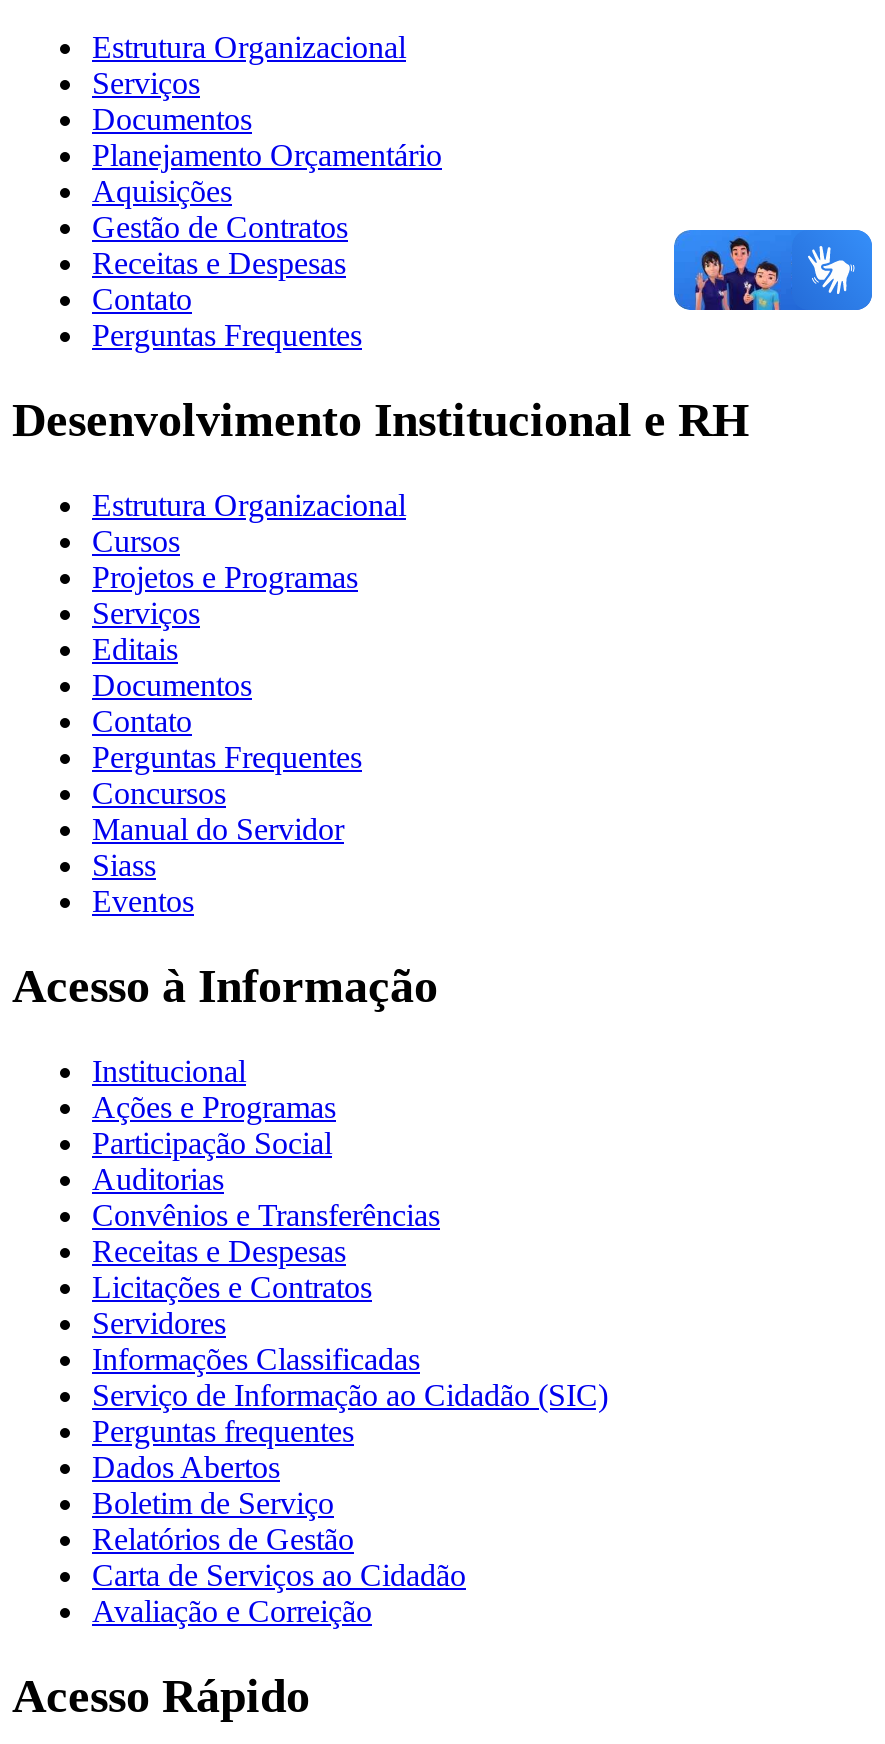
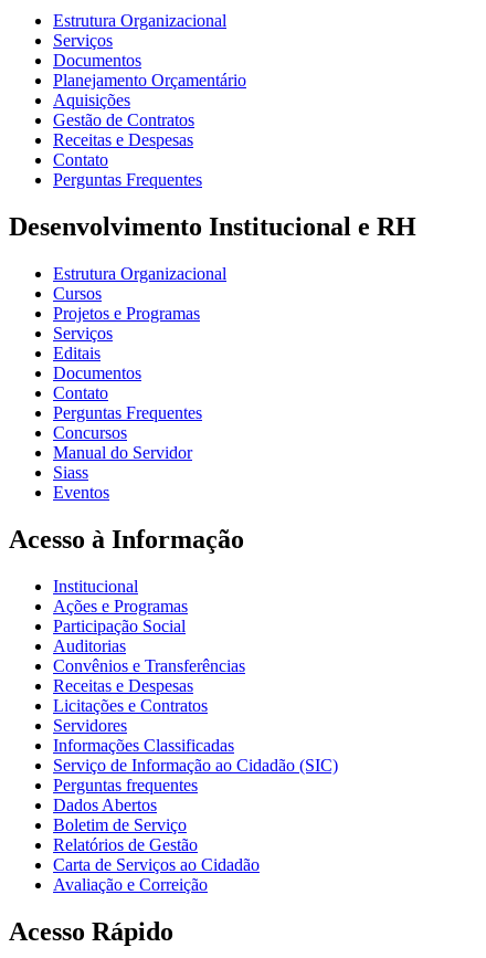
[672,228,874,312] [image] -> none

